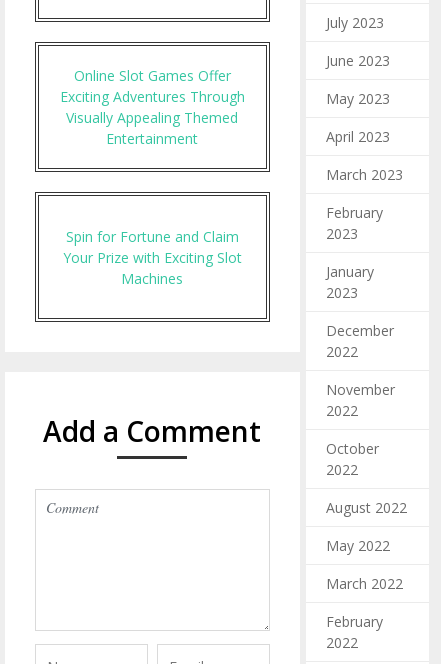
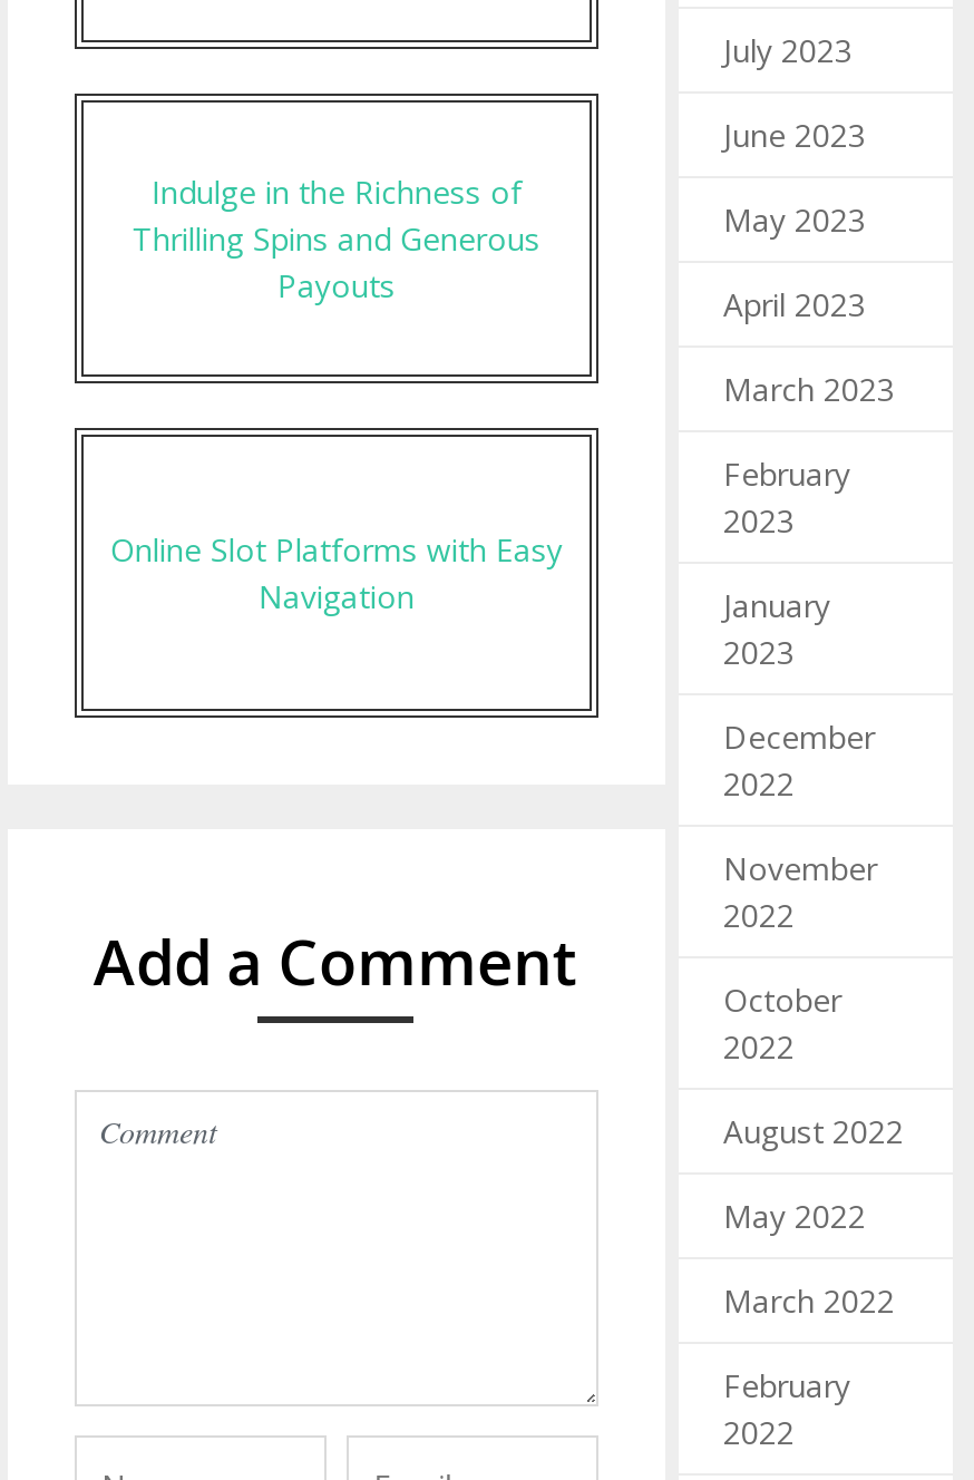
[60,66,245,148] Online Slot Games Offer | Exciting Adventures Through | Visually Appealing Themed | Entertainment -> [132,171,540,306] Indulge in the Richness of | Thrilling Spins and Generous | Payouts
[63,226,242,287] Spin for Fortune and Claim | Your Prize with Exciting Slot | Machines -> [110,528,563,617] Online Slot Platforms with Easy | Navigation

